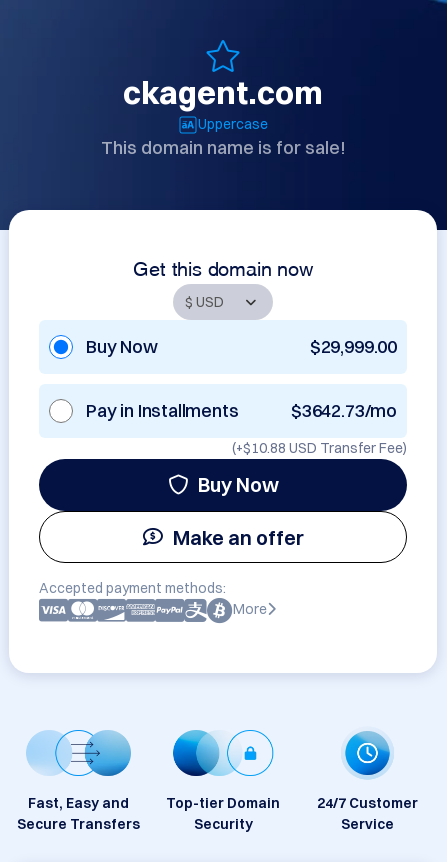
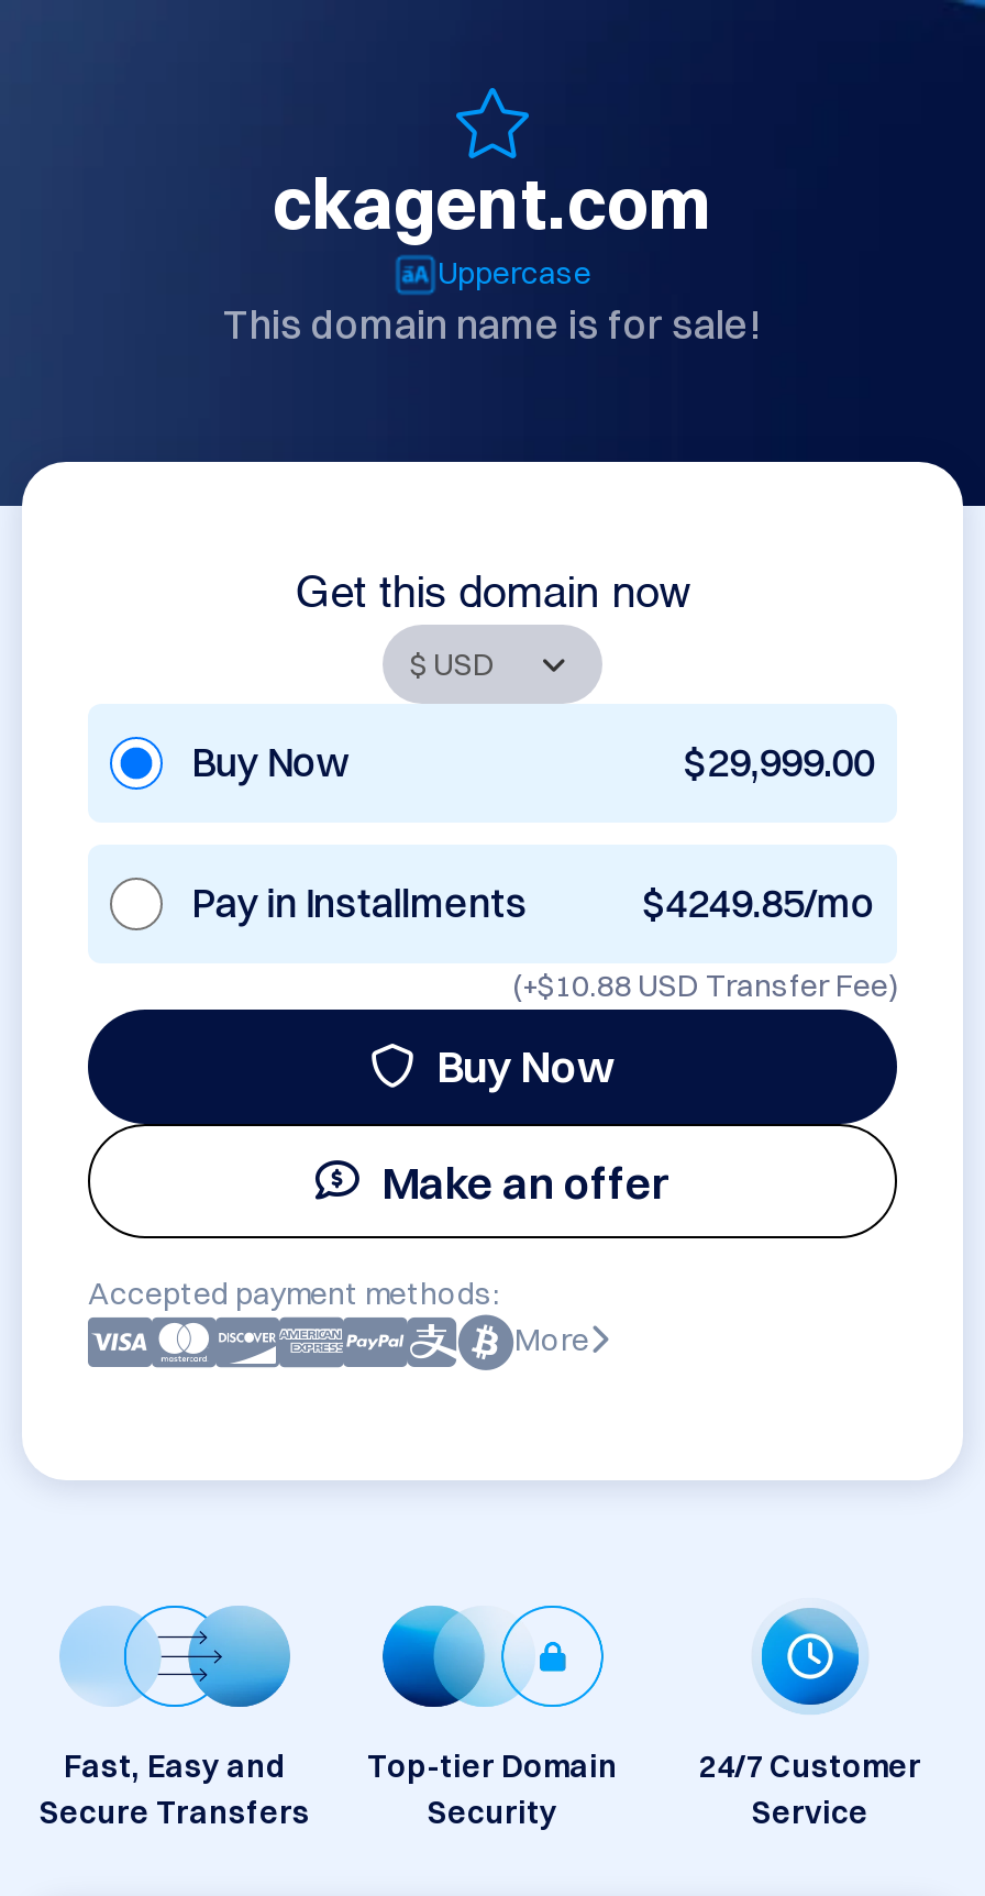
[291,399,397,422] $3642.73/mo -> [642,878,875,928] $4249.85/mo

